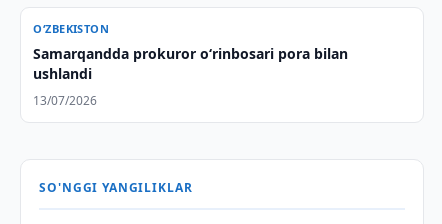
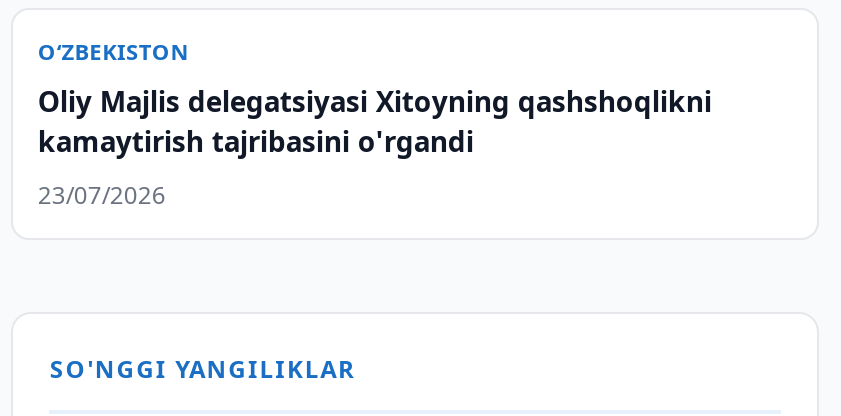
[33,44,348,83] Samarqandda prokuror o‘rinbosari pora bilan | ushlandi -> [38,82,712,160] Oliy Majlis delegatsiyasi Xitoyning qashshoqlikni | kamaytirish tajribasini o'rgandi
[33,92,97,109] 13/07/2026 -> [38,178,166,212] 23/07/2026

